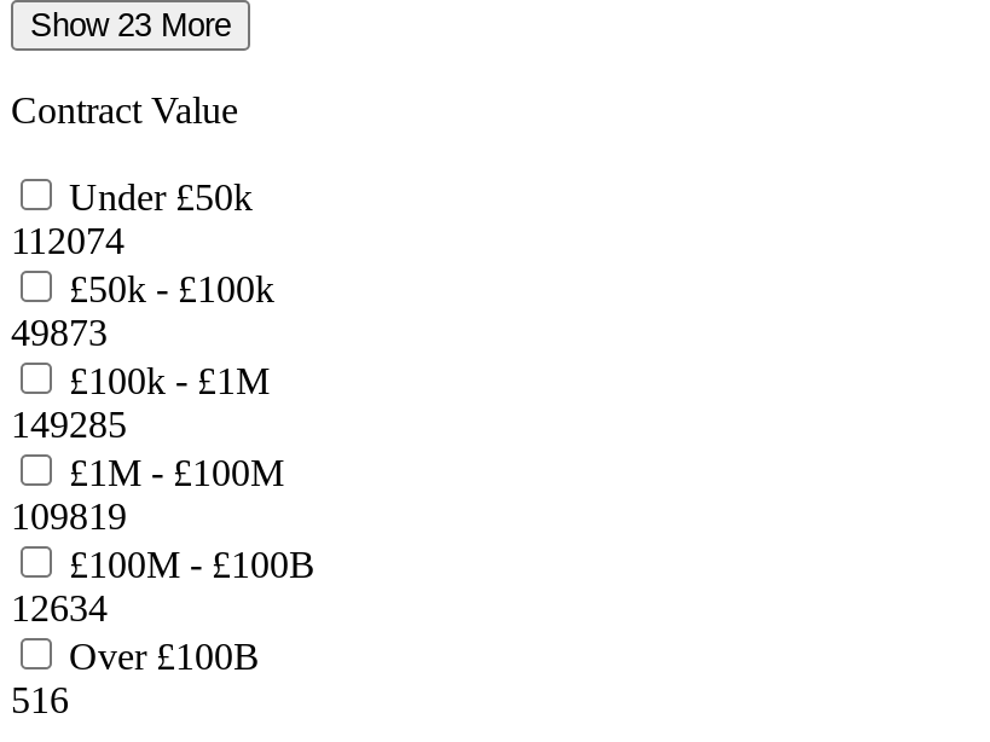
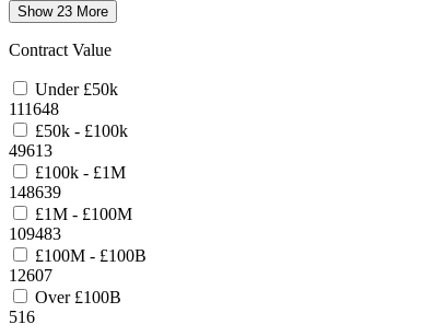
[11,220,125,261] 112074 -> [9,100,59,118] 111648
[11,312,108,353] 49873 -> [9,141,52,160] 49613
[11,404,127,445] 149285 -> [9,183,61,201] 148639
[11,495,127,537] 109819 -> [9,224,61,243] 109483
[11,587,108,628] 12634 -> [9,266,52,285] 12607

